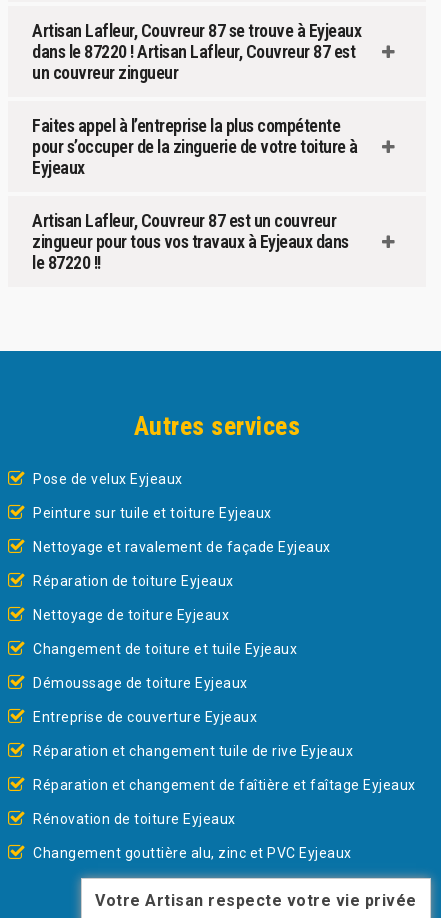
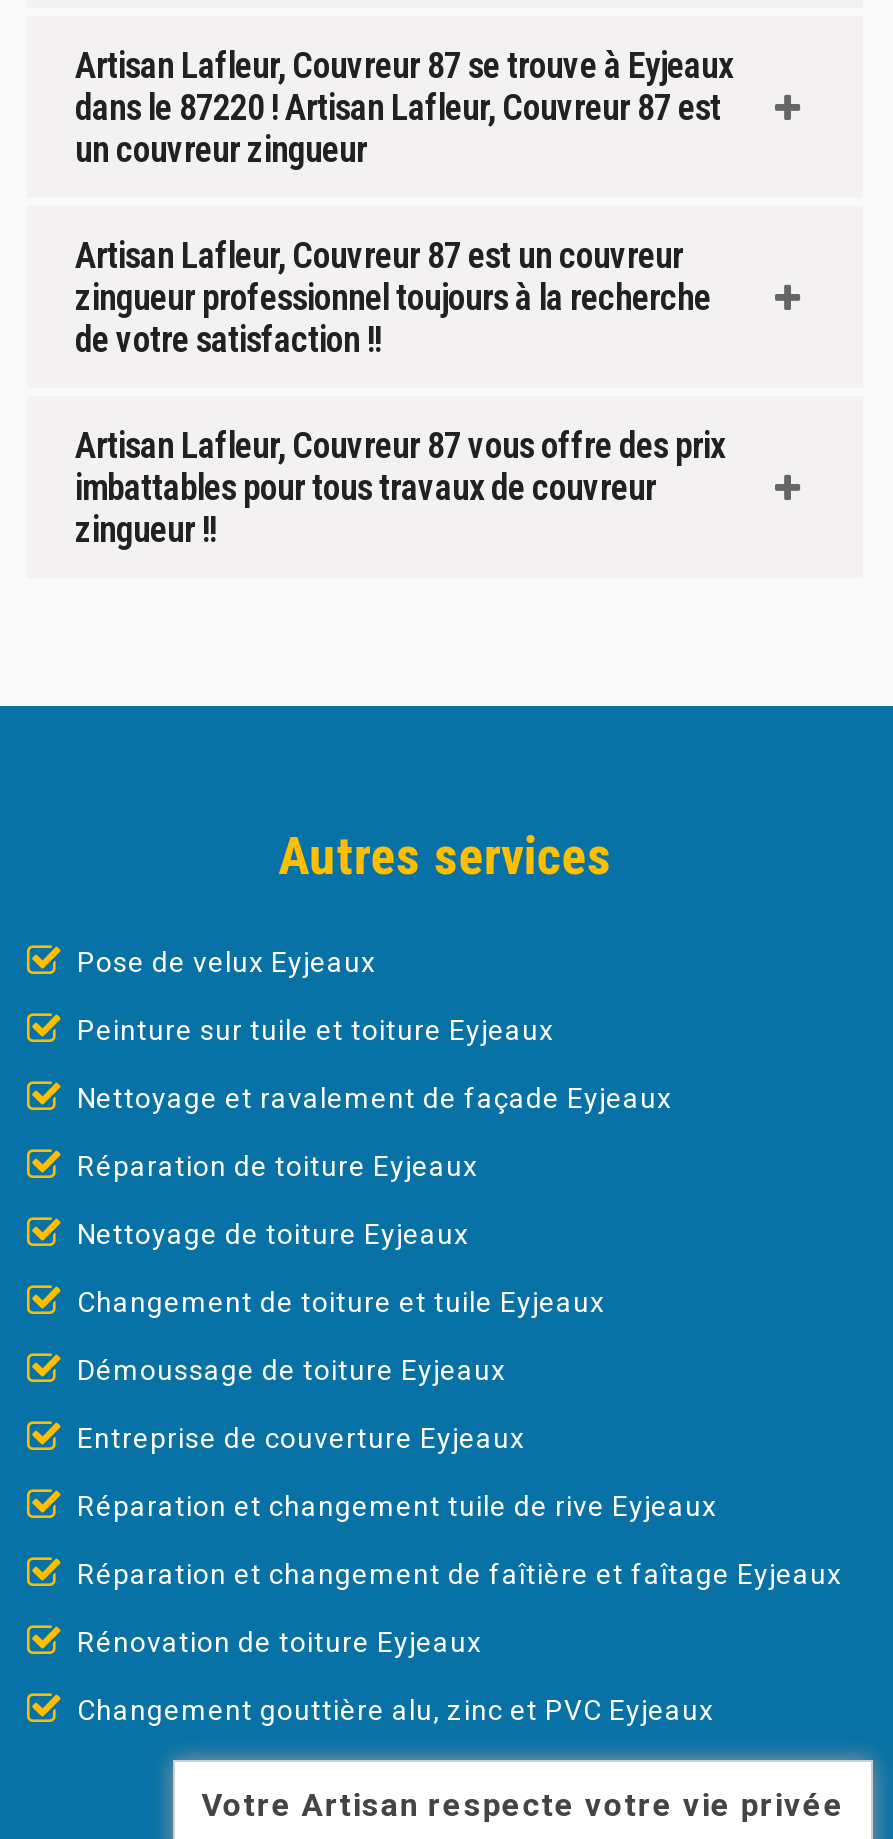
[32,115,357,178] Faites appel à l’entreprise la plus compétente | pour s’occuper de la zinguerie de votre toiture à | Eyjeaux -> none
moved [32,210,336,231] -> [75,234,683,276]: Artisan Lafleur, Couvreur 87 est un couvreur
[32,231,348,273] zingueur pour tous vos travaux à Eyjeaux dans | le 87220 !! -> [75,276,725,550] zingueur professionnel toujours à la recherche | de votre satisfaction !! | Artisan Lafleur, Couvreur 87 vous offre des prix | imbattables pour tous travaux de couvreur | zingueur !!

